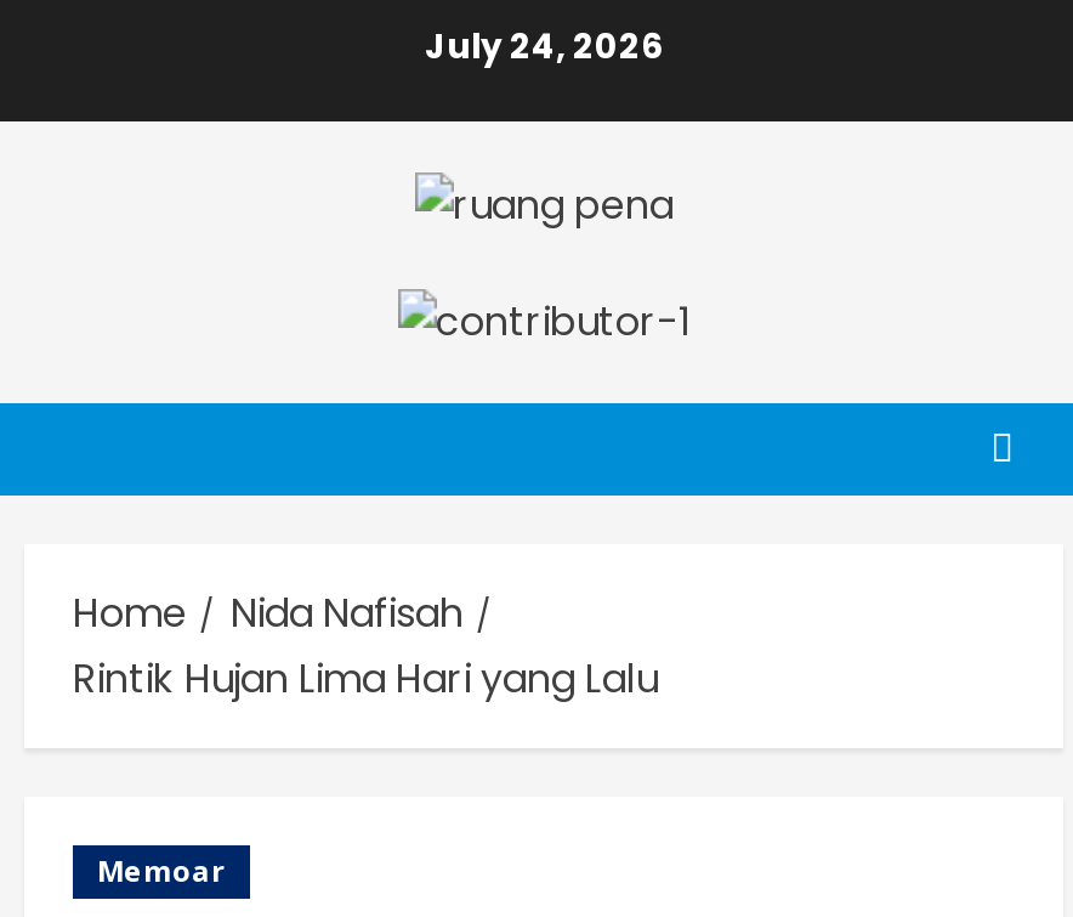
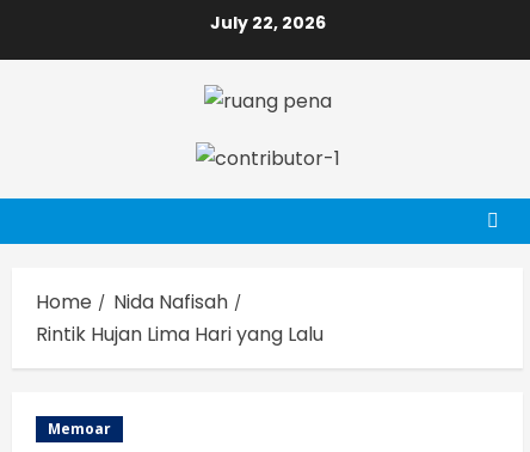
[425,21,663,69] July 24, 2026 -> [209,10,325,34] July 22, 2026

